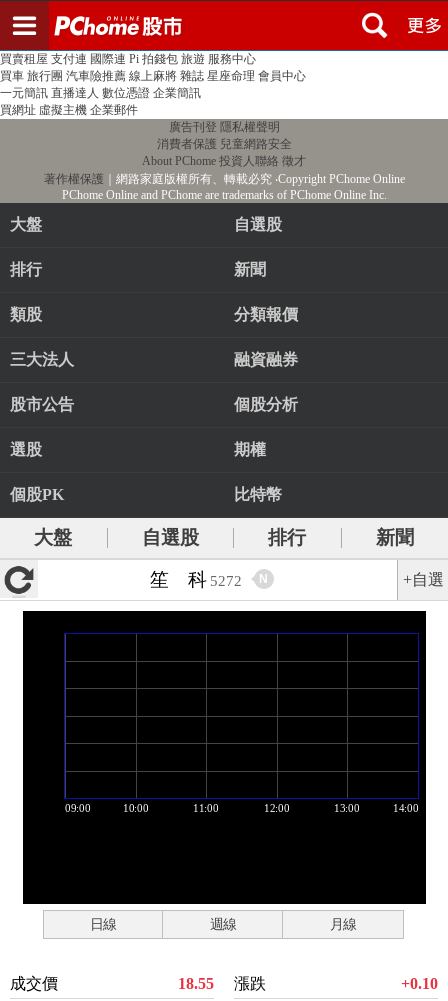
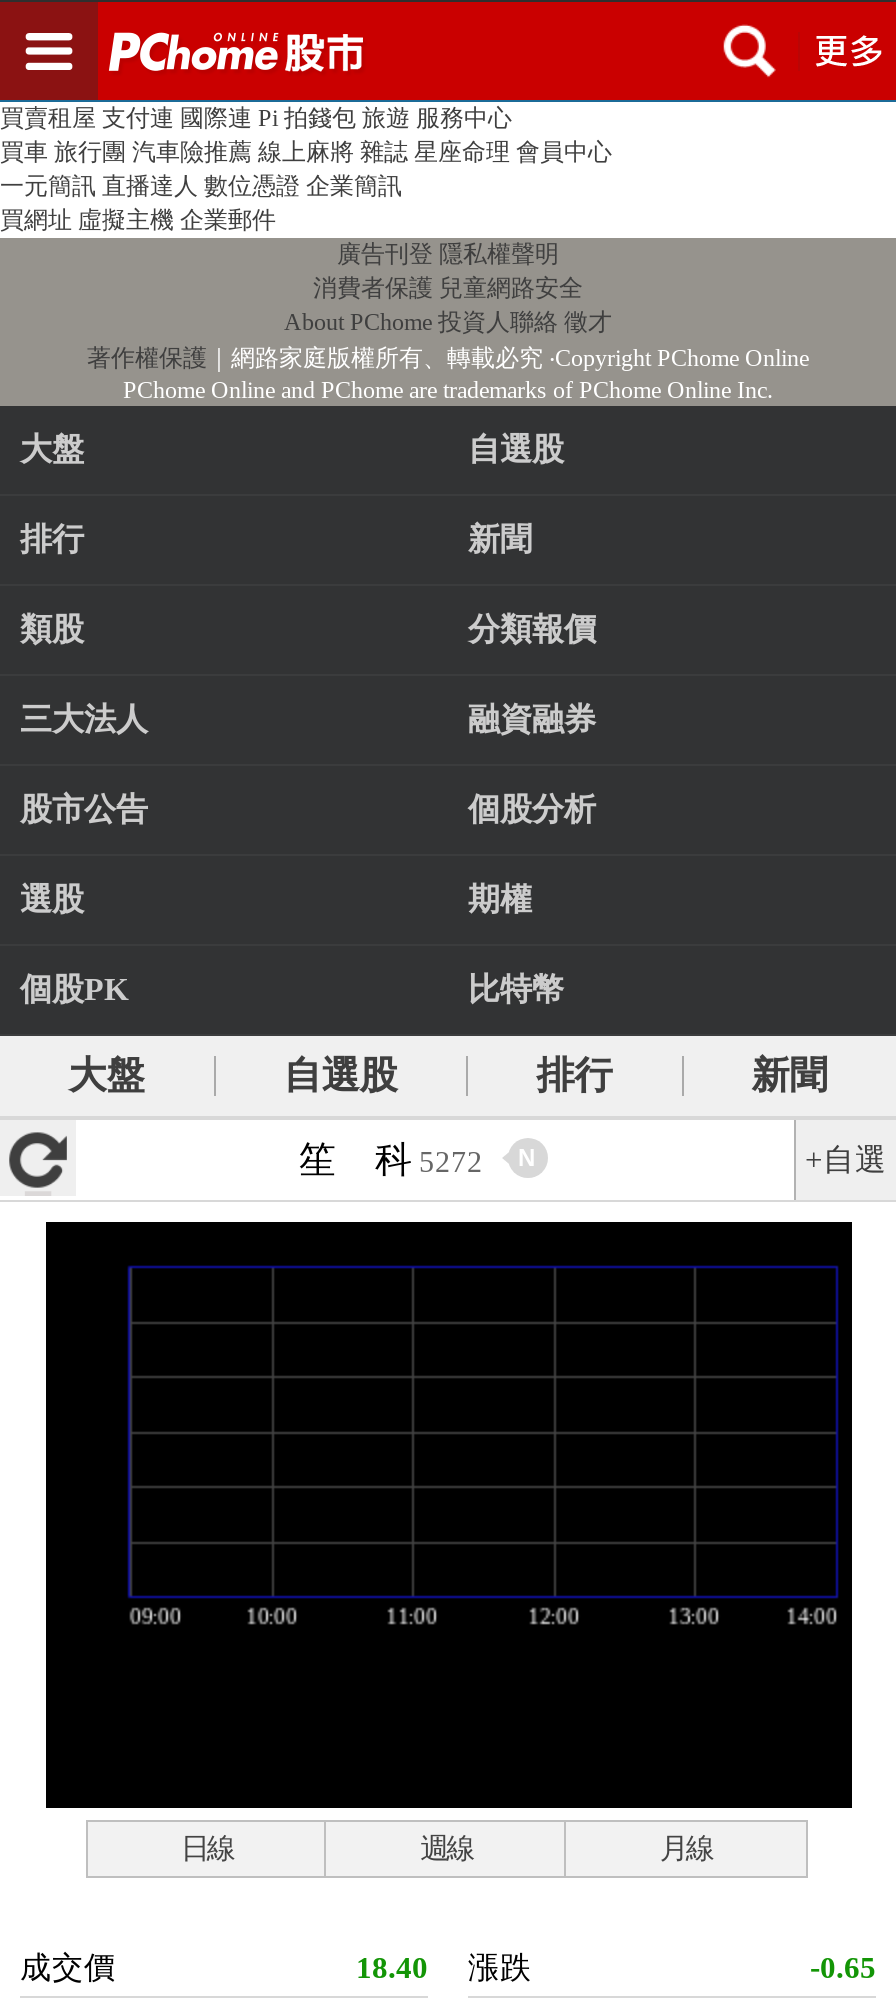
[178,975,266,992] 18.55 漲跌 -> [356,1950,532,1984] 18.40 漲跌
[401,975,438,992] +0.10 -> [810,1950,876,1984] -0.65

